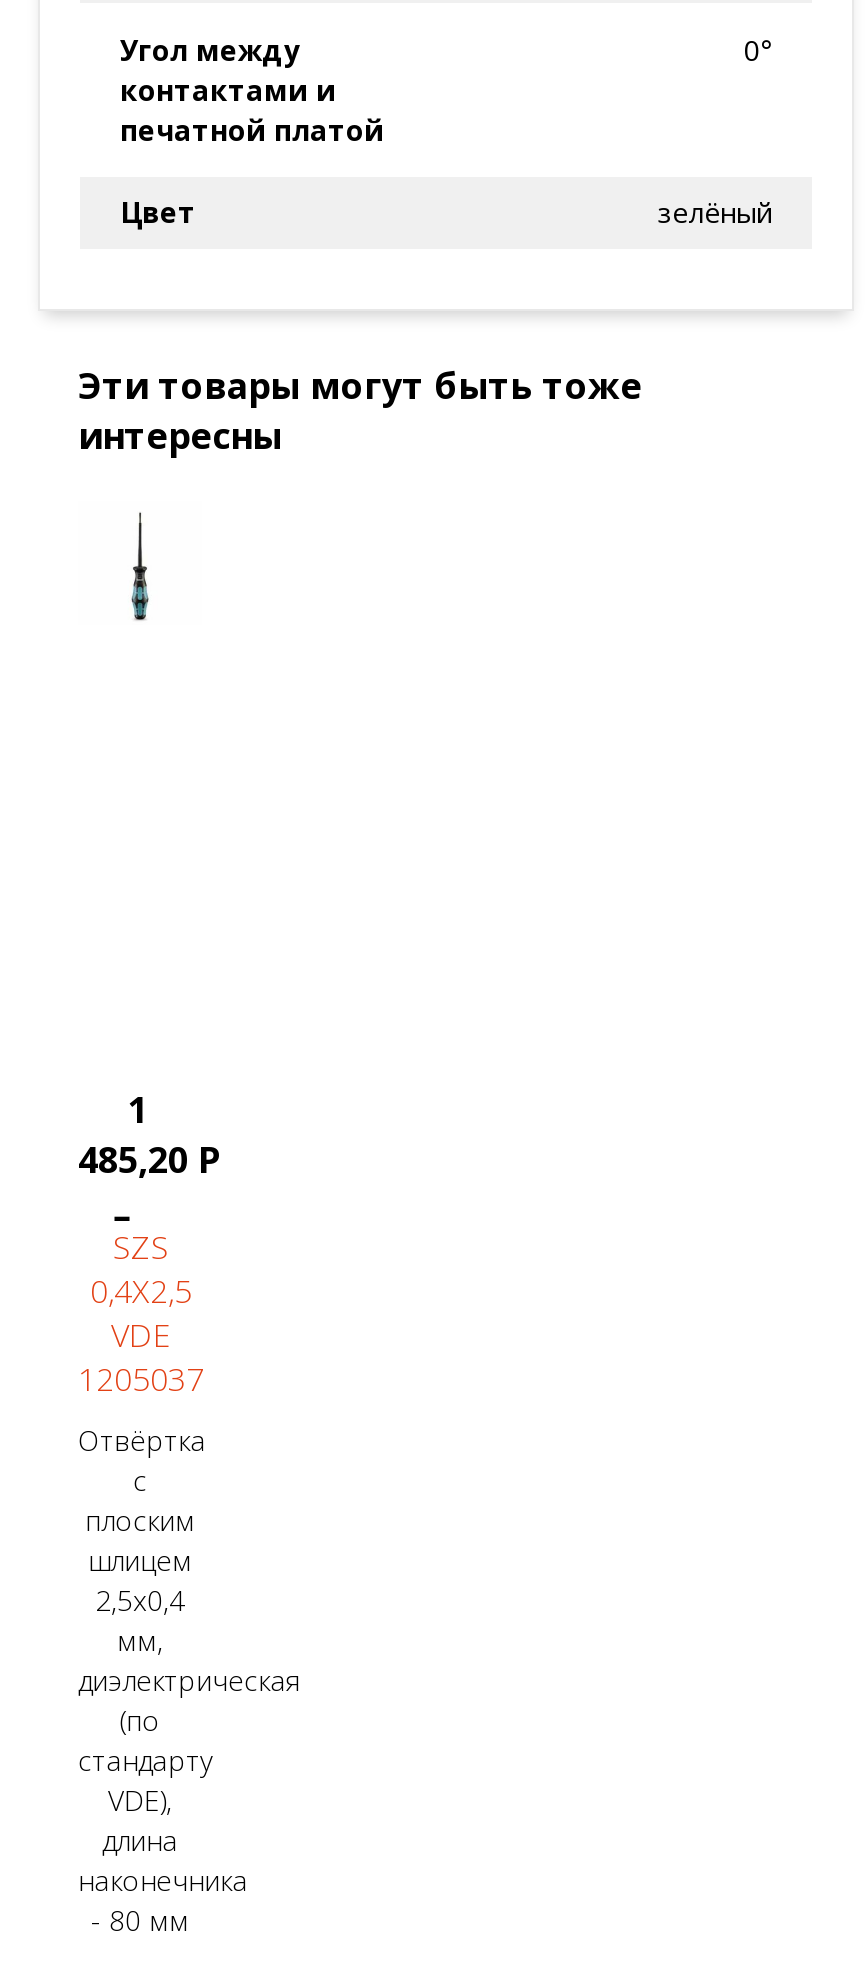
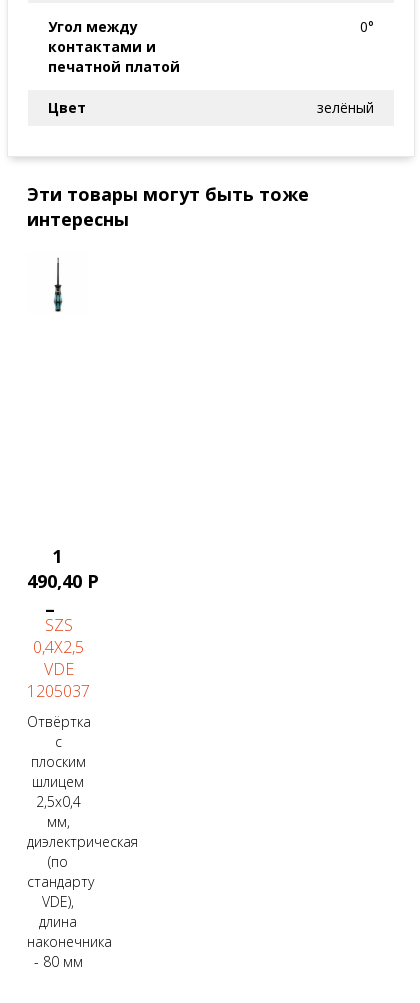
[78,1135,222,1183] 485,20 Р -> [27,569,99,593] 490,40 Р

